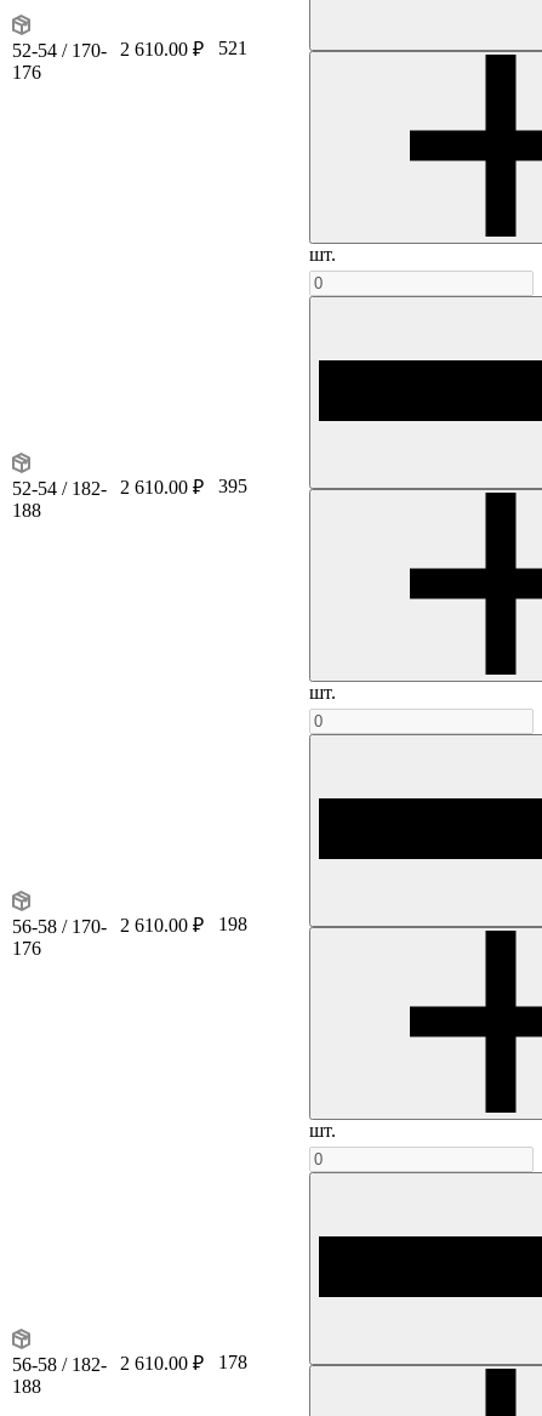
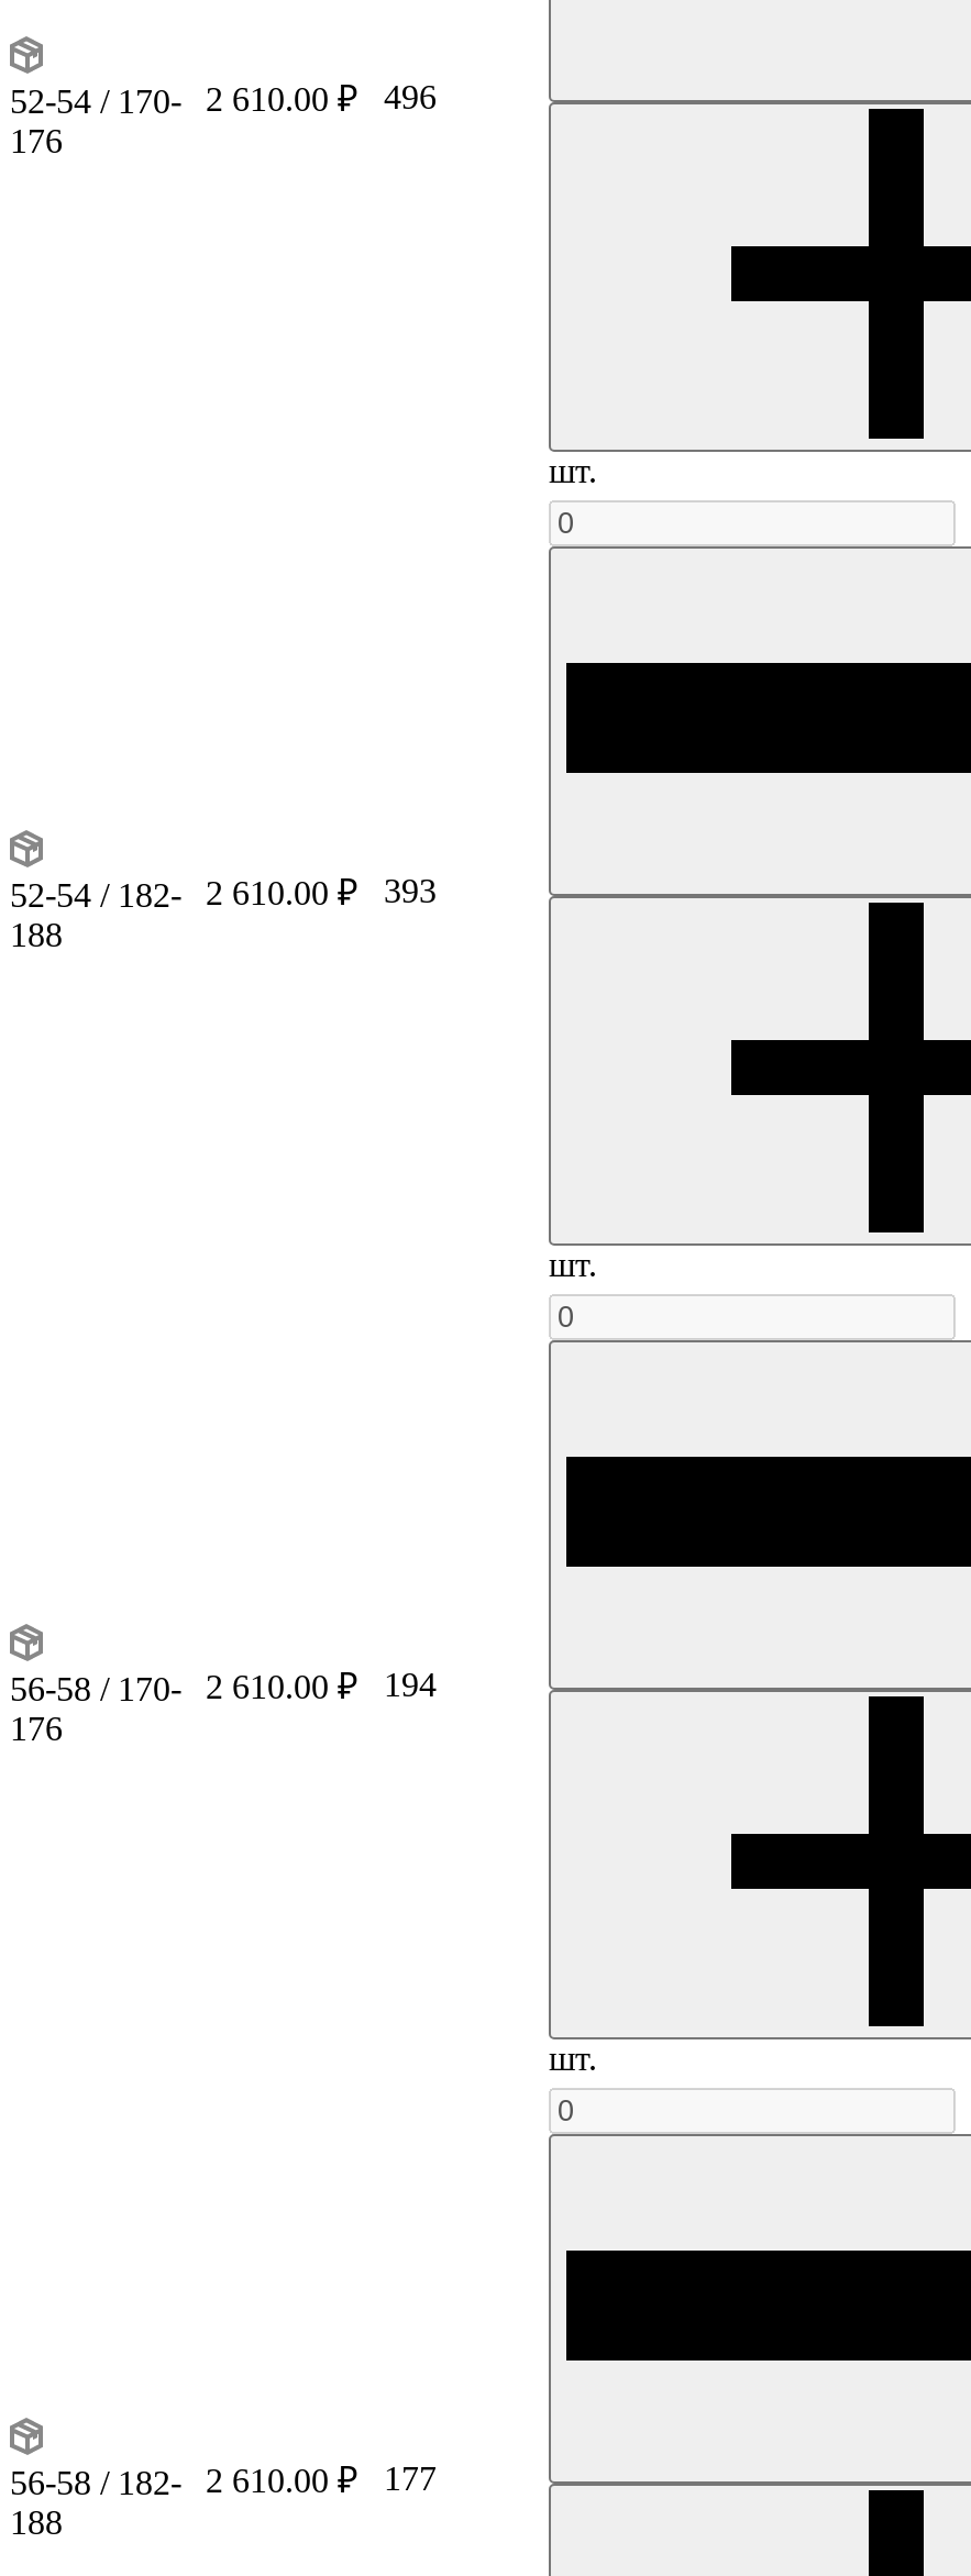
[12,37,247,61] 52-54 / 170- 2 610.00 ₽ 521 -> [10,78,437,120] 52-54 / 170- 2 610.00 ₽ 496
[12,476,247,499] 52-54 / 182- 2 610.00 ₽ 395 -> [10,872,437,913] 52-54 / 182- 2 610.00 ₽ 393
[12,914,247,937] 56-58 / 170- 2 610.00 ₽ 198 -> [10,1665,437,1707] 56-58 / 170- 2 610.00 ₽ 194
[12,1352,247,1375] 56-58 / 182- 2 610.00 ₽ 178 -> [10,2459,437,2501] 56-58 / 182- 2 610.00 ₽ 177

